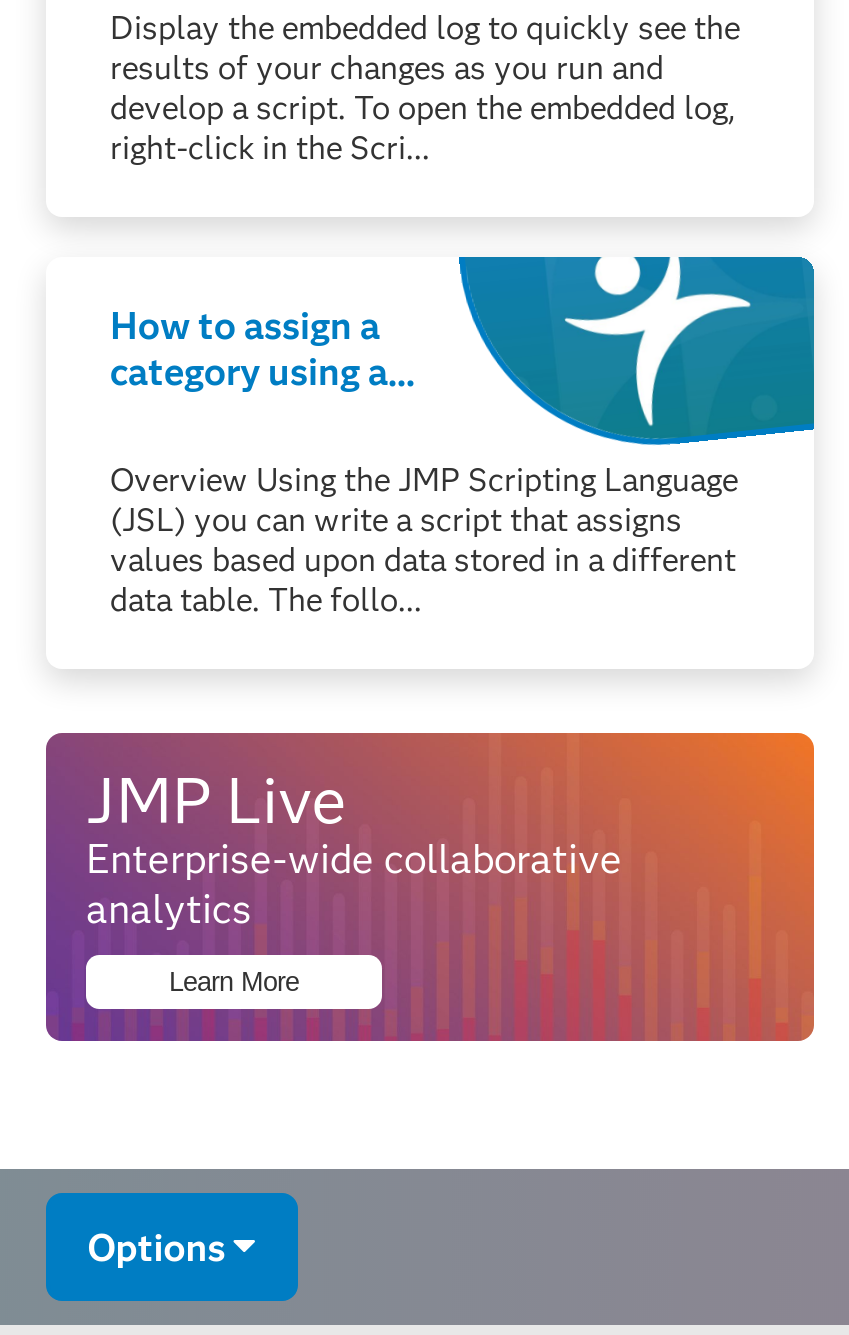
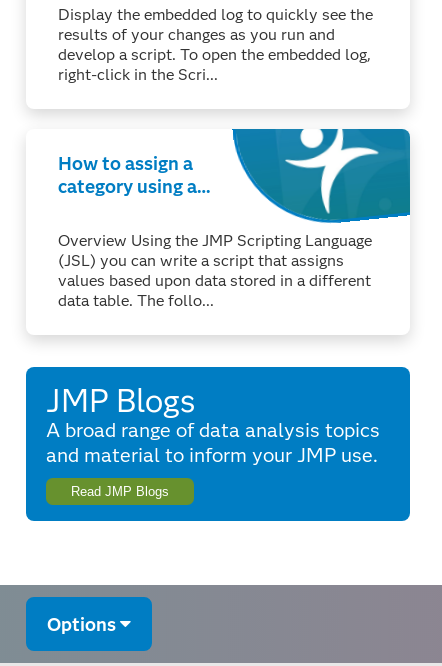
[44,731,816,1043] [image] | JMP Live | Enterprise-wide collaborative | analytics -> [25,366,411,522] [image] | JMP Blogs | A broad range of data analysis topics | and material to inform your JMP use.
[169,967,299,997] Learn More -> [71,484,169,499] Read JMP Blogs

